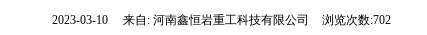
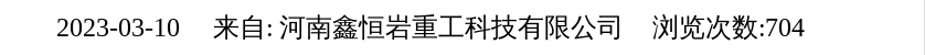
[51,13,390,27] 2023-03-10 来自:河南鑫恒岩重工科技有限公司 浏览次数:702 -> [56,12,805,43] 2023-03-10 来自:河南鑫恒岩重工科技有限公司 浏览次数:704

